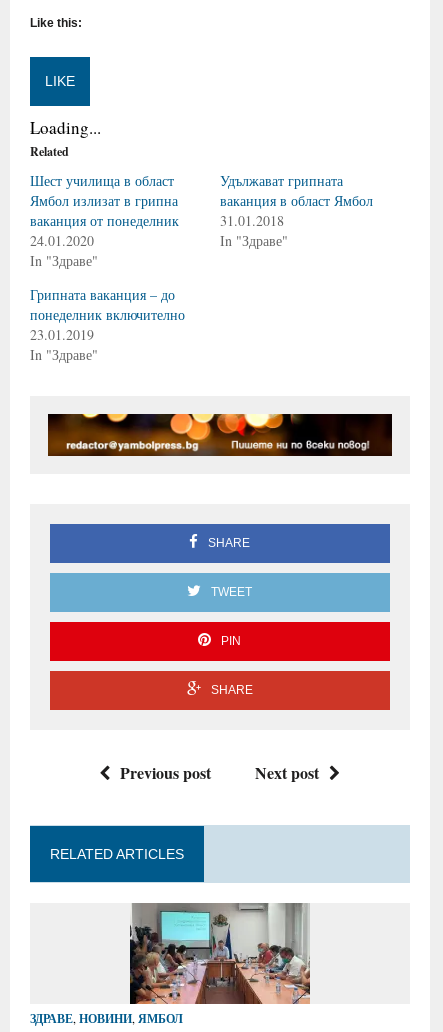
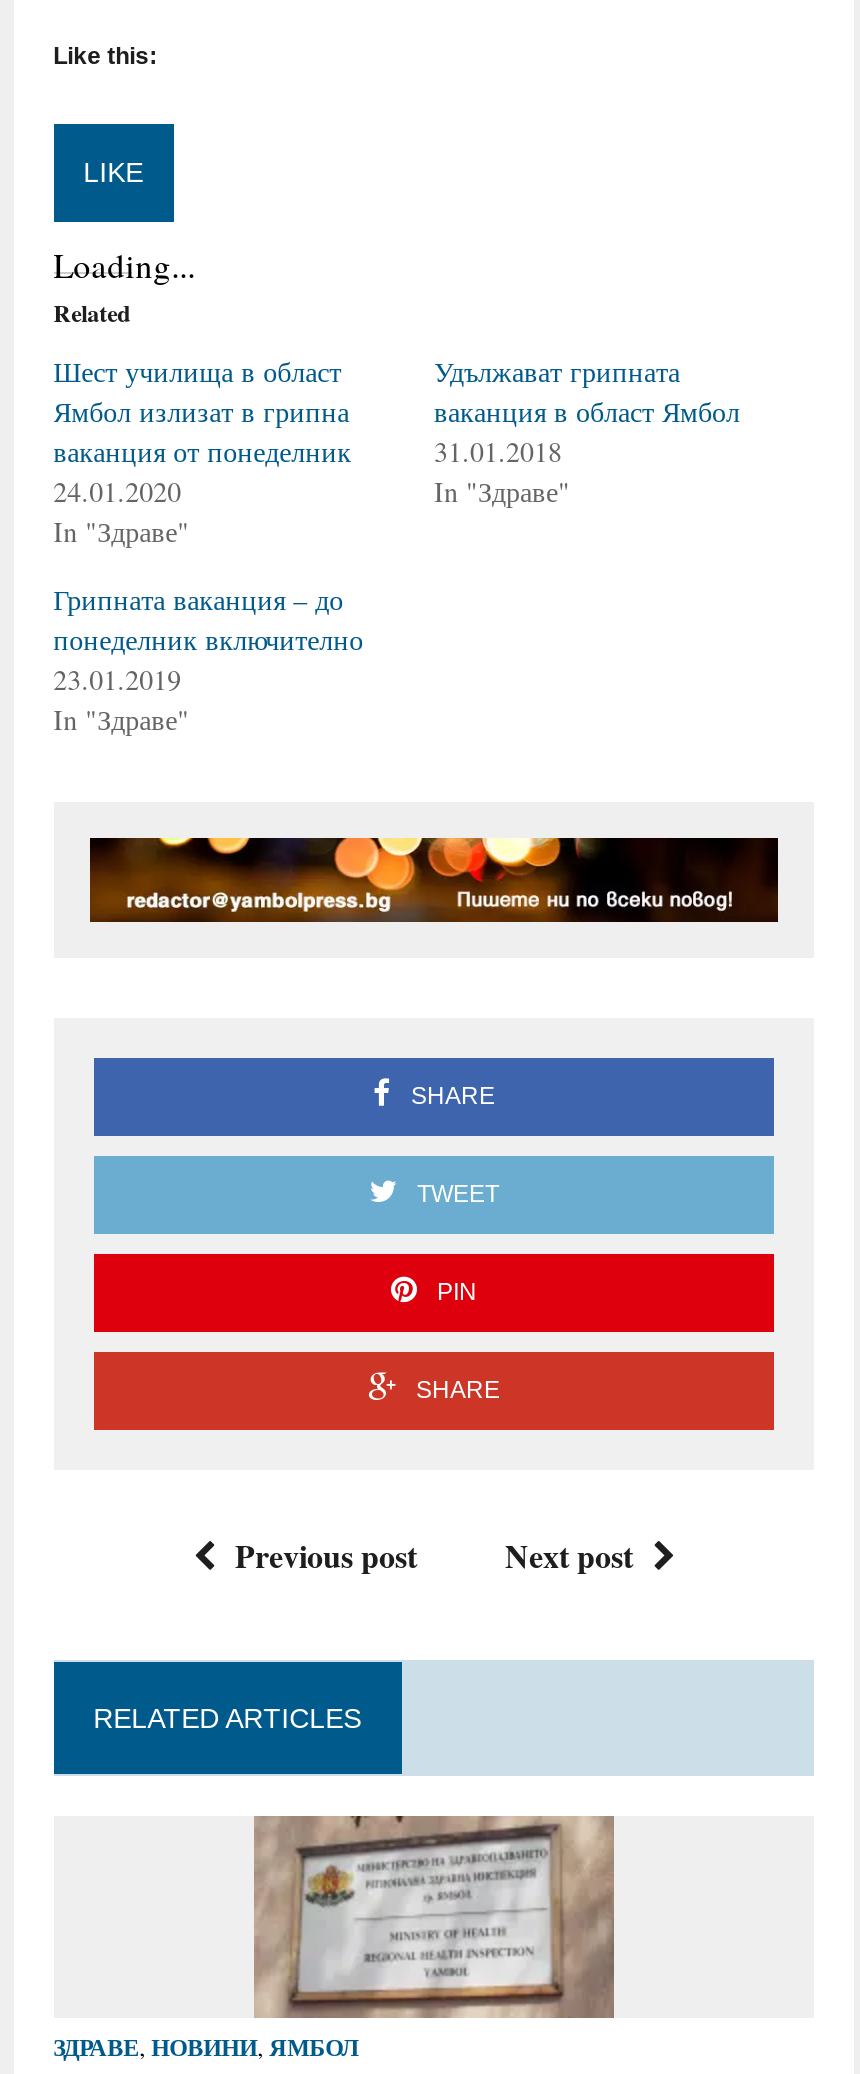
[129,903,310,1005] [image] -> [254,1816,614,2018] [image]

